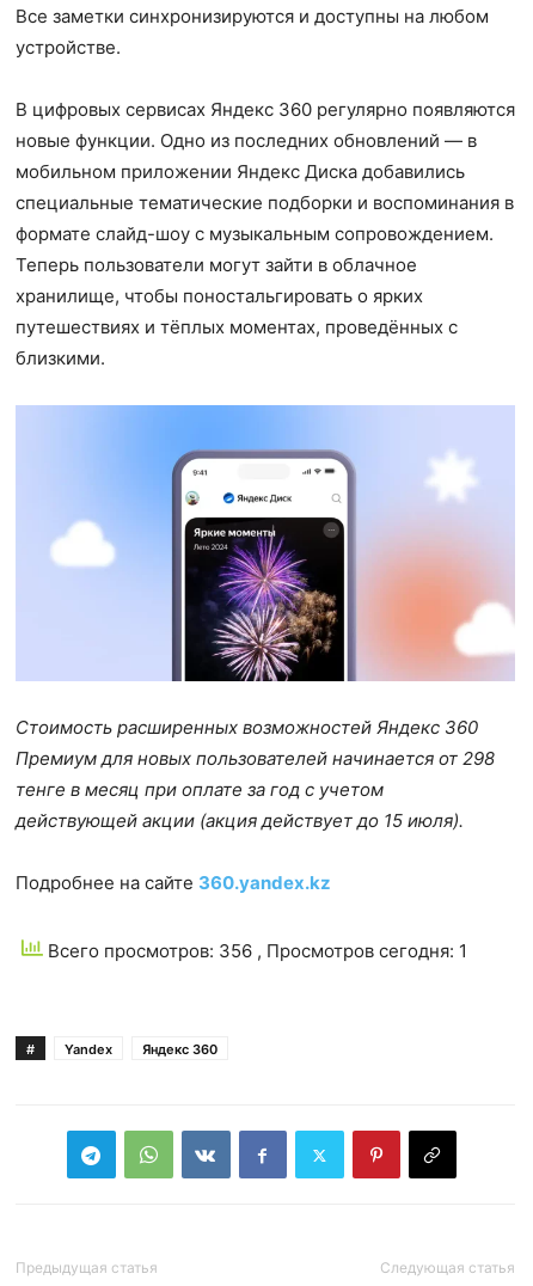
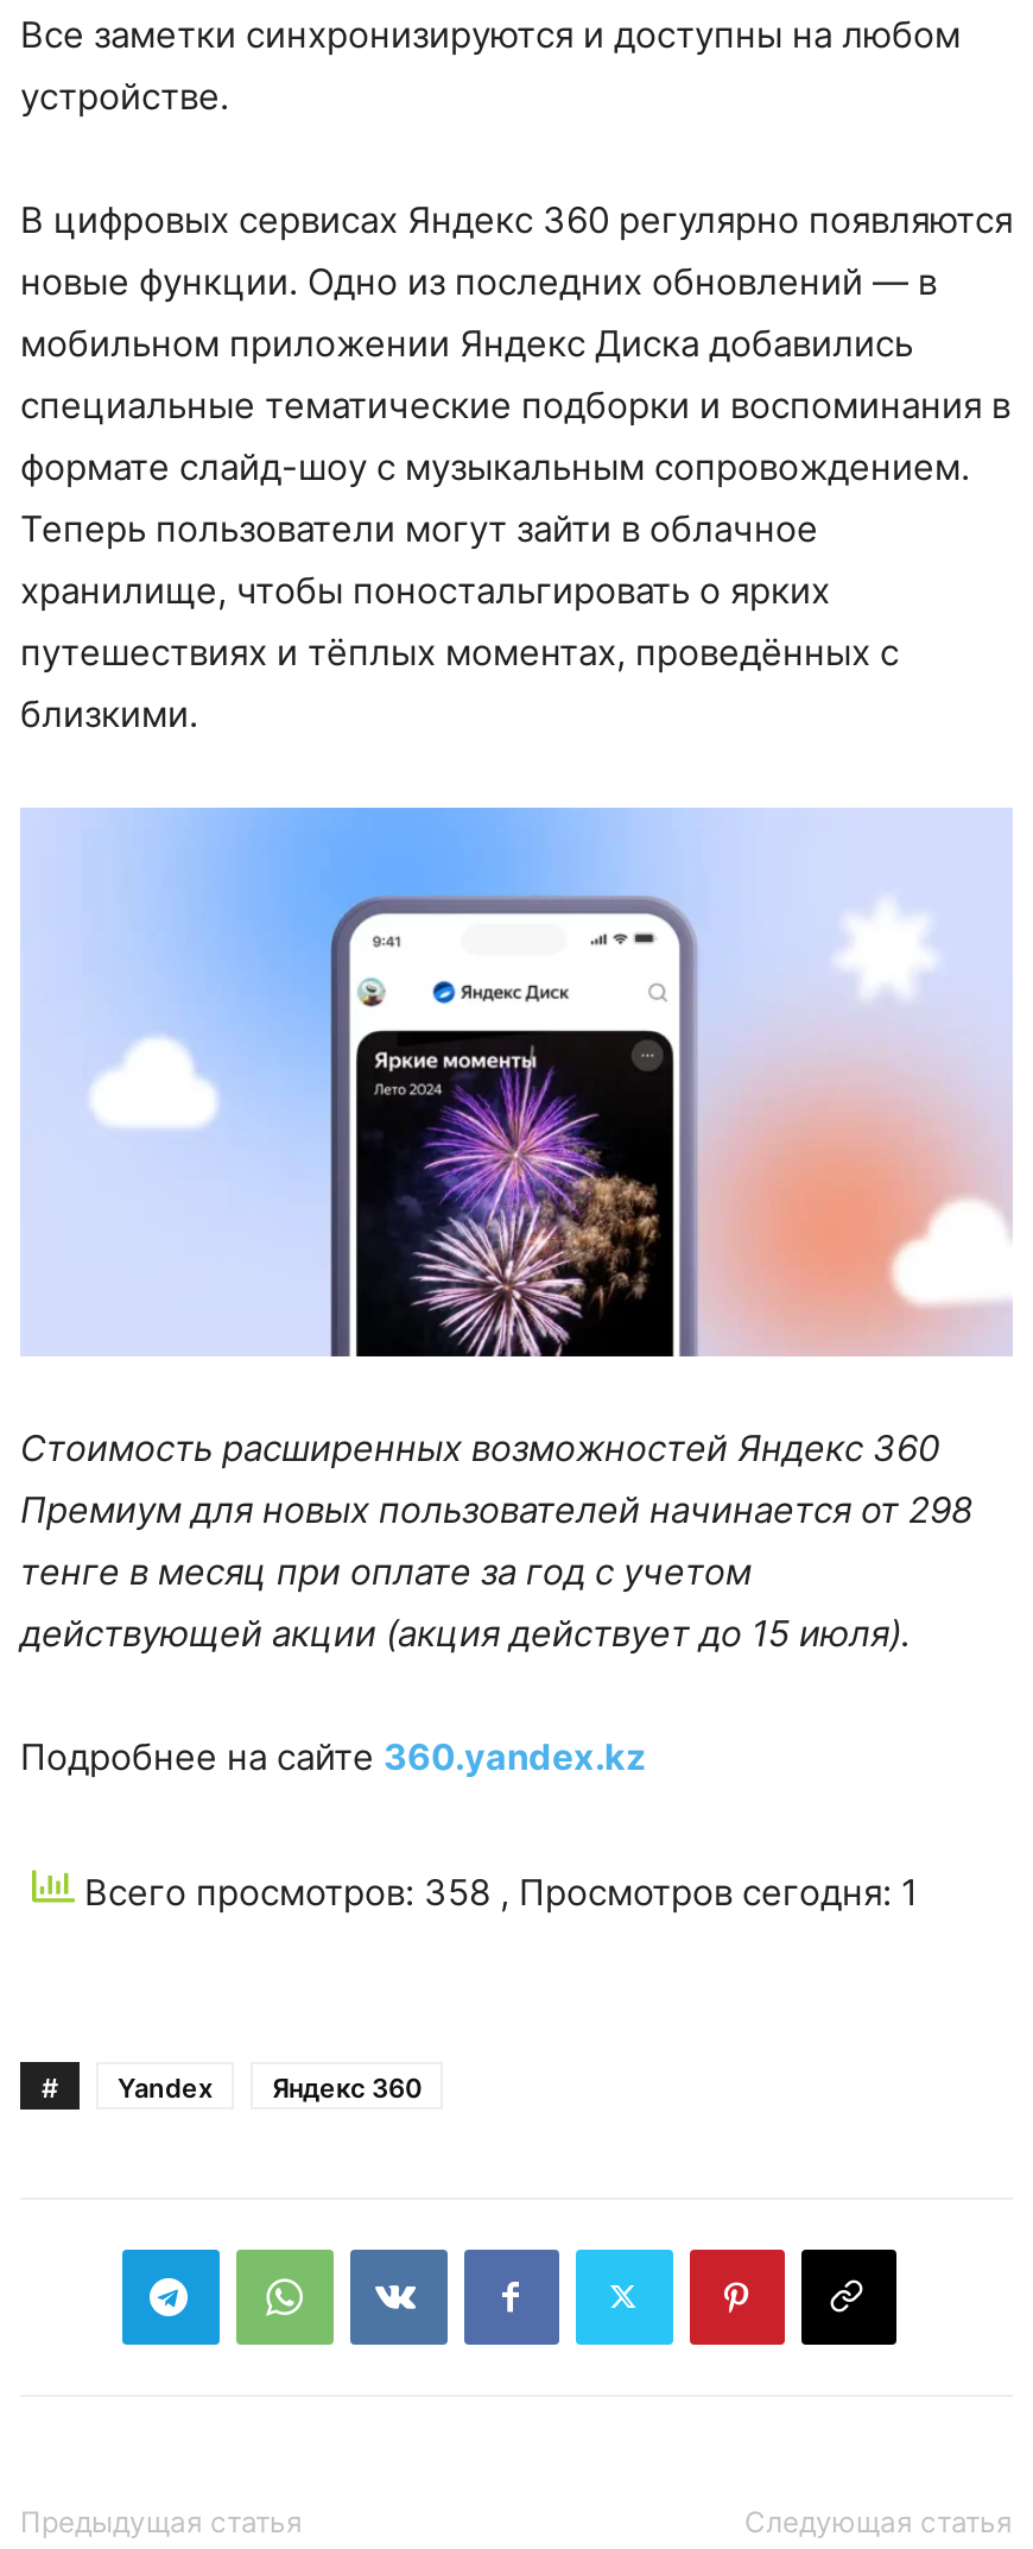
[43,940,467,963] Всего просмотров: 356, Просмотров сегодня: 1 -> [75,1868,918,1914] Всего просмотров: 358, Просмотров сегодня: 1

